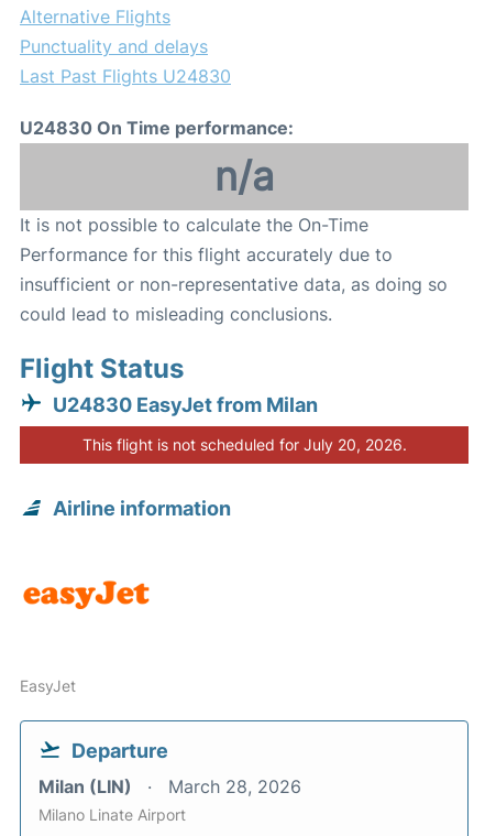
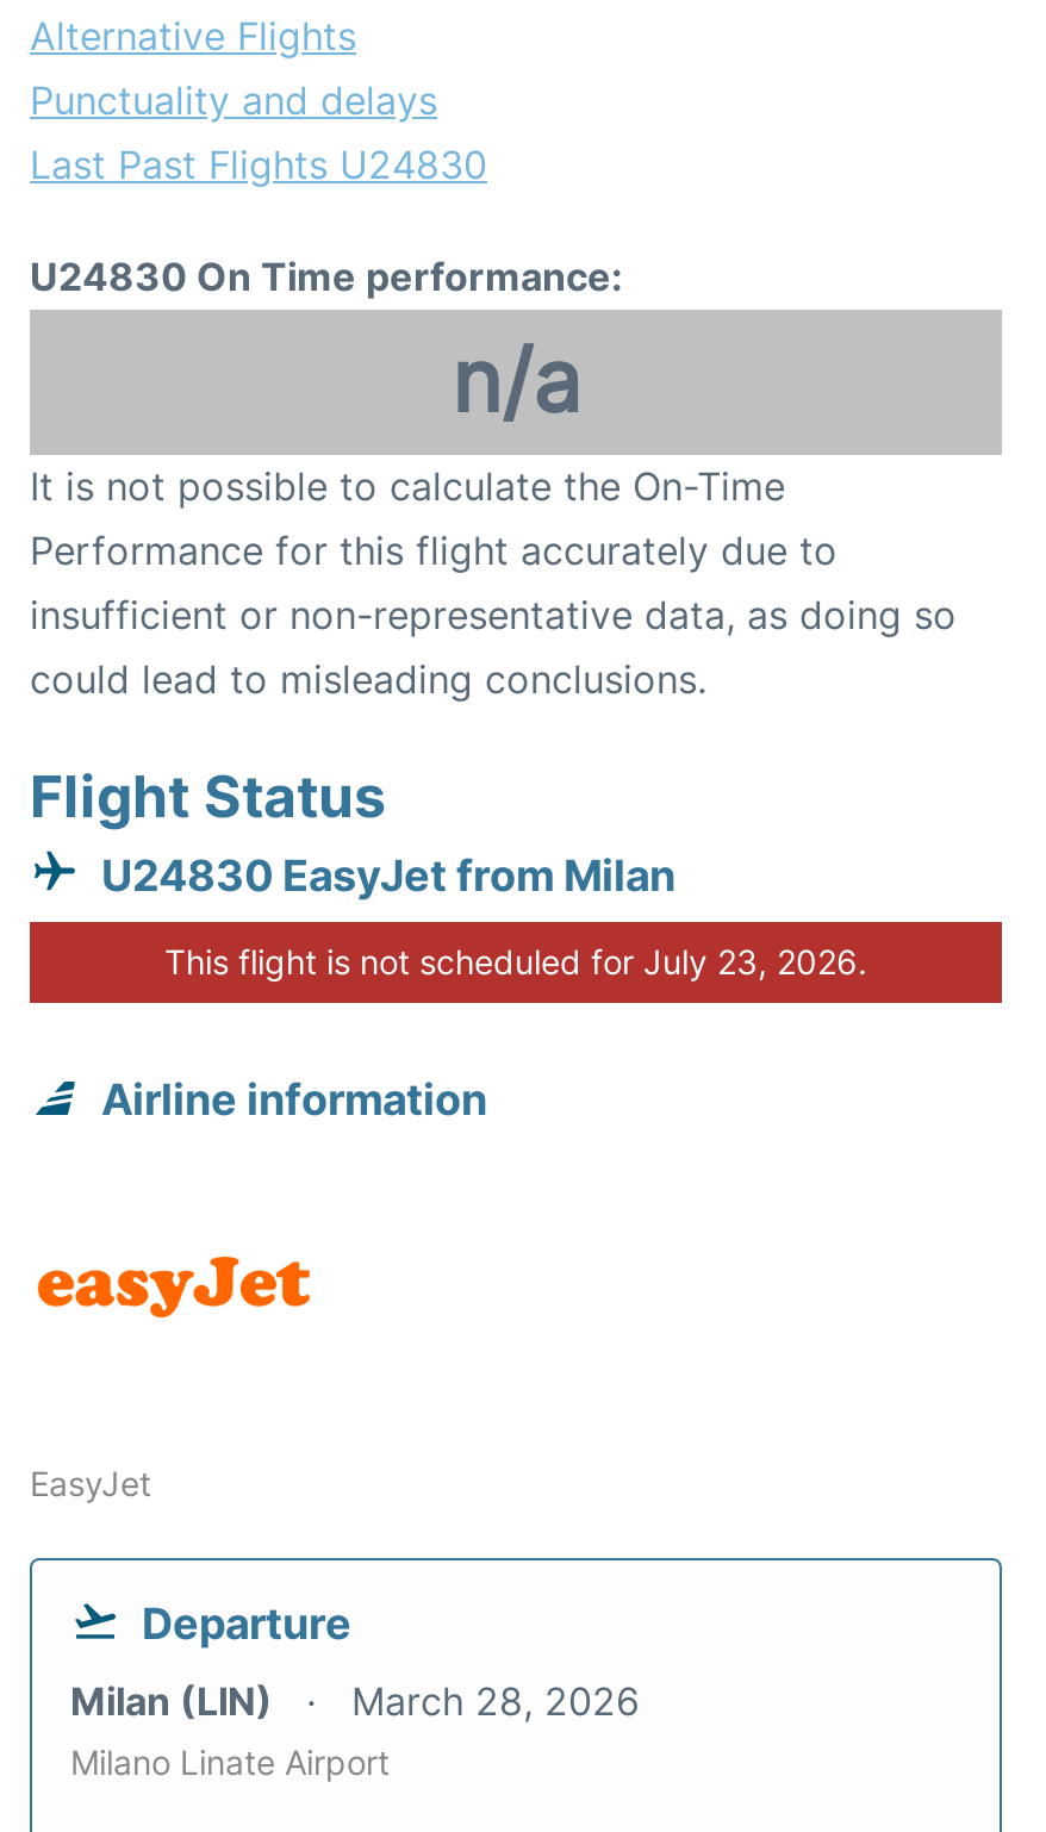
[82,435,406,453] This flight is not scheduled for July 20, 2026. -> [164,940,867,981] This flight is not scheduled for July 23, 2026.

